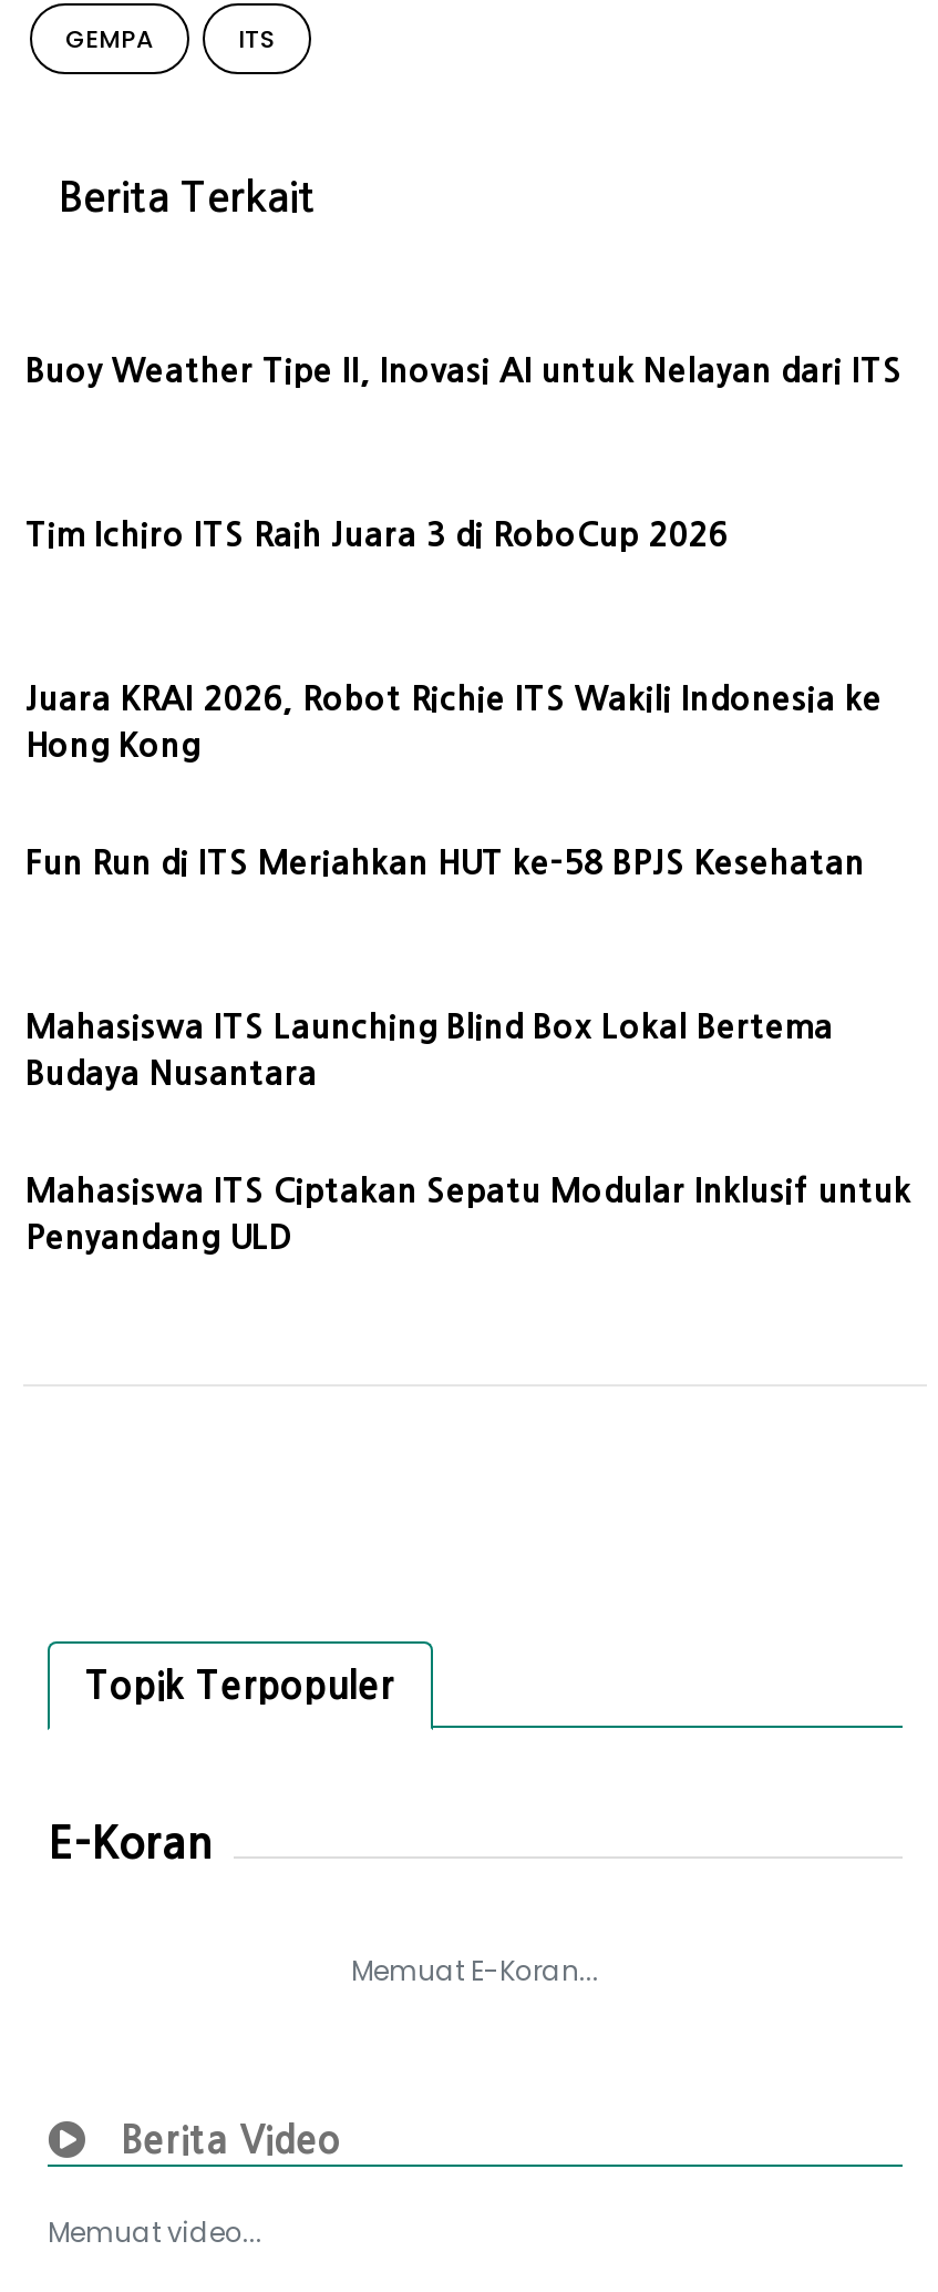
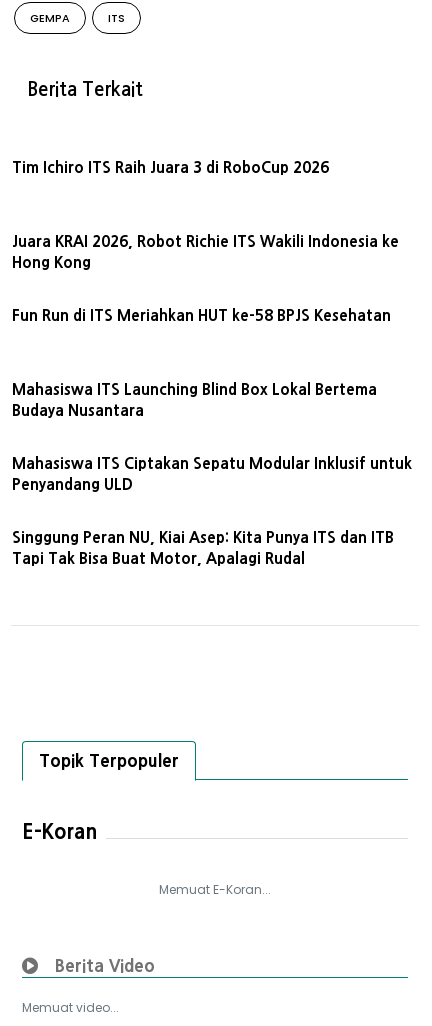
[25,353,903,387] Buoy Weather Tipe II, Inovasi AI untuk Nelayan dari ITS -> none
moved [25,517,911,1253] -> [12,160,412,492]: Tim Ichiro ITS Raih Juara 3 di RoboCup 2026 | Juara KRAI 2026, Robot Richie ITS Wakili Indonesia ke | Hong Kong | Fun Run di ITS Meriahkan HUT ke-58 BPJS Kesehatan | Mahasiswa ITS Launching Blind Box Lokal Bertema | Budaya Nusantara | Mahasiswa ITS Ciptakan Sepatu Modular Inklusif untuk | Penyandang ULD
none -> [12,530,394,566] Singgung Peran NU, Kiai Asep: Kita Punya ITS dan ITB | Tapi Tak Bisa Buat Motor, Apalagi Rudal

